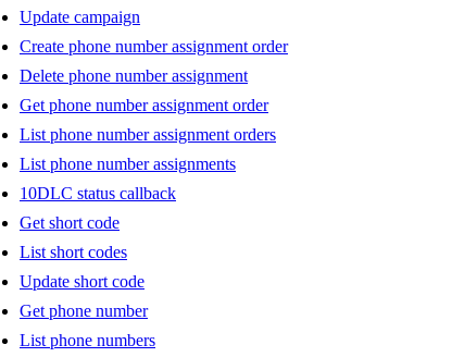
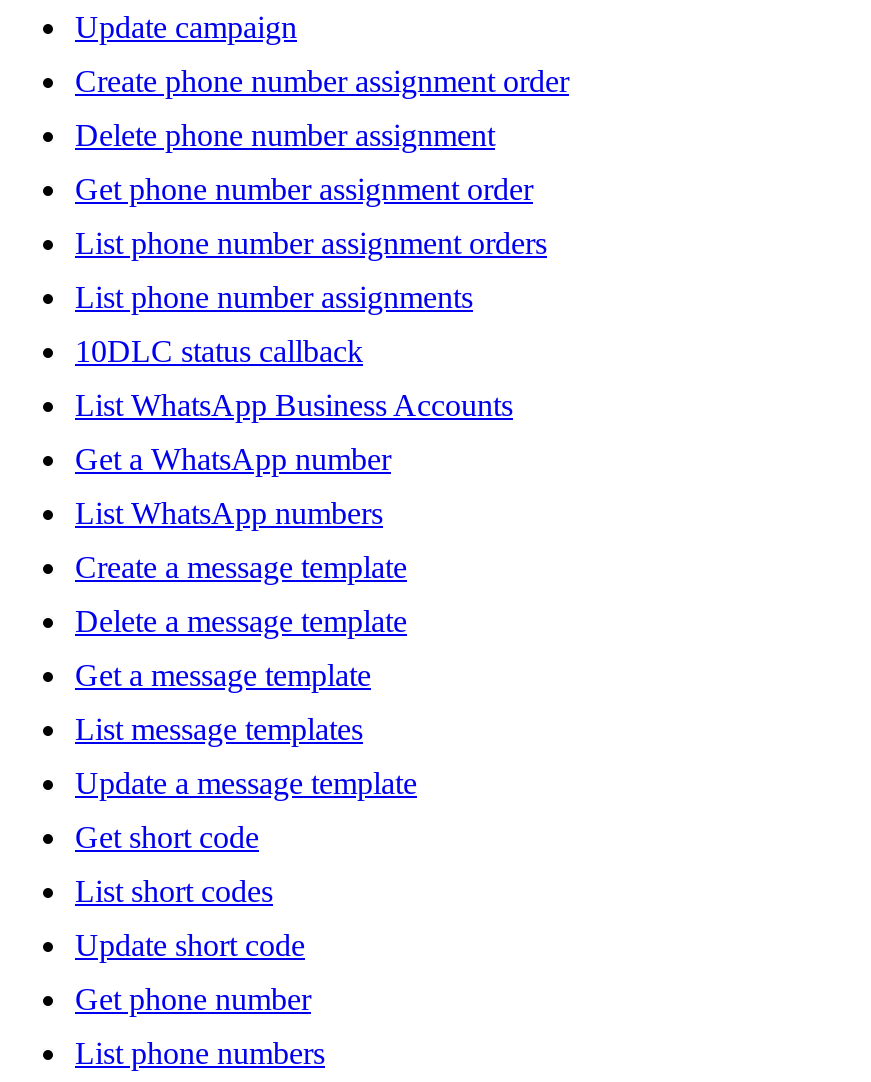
none -> [75,389,513,801] List WhatsApp Business Accounts | Get a WhatsApp number | List WhatsApp numbers | Create a message template | Delete a message template | Get a message template | List message templates | Update a message template

